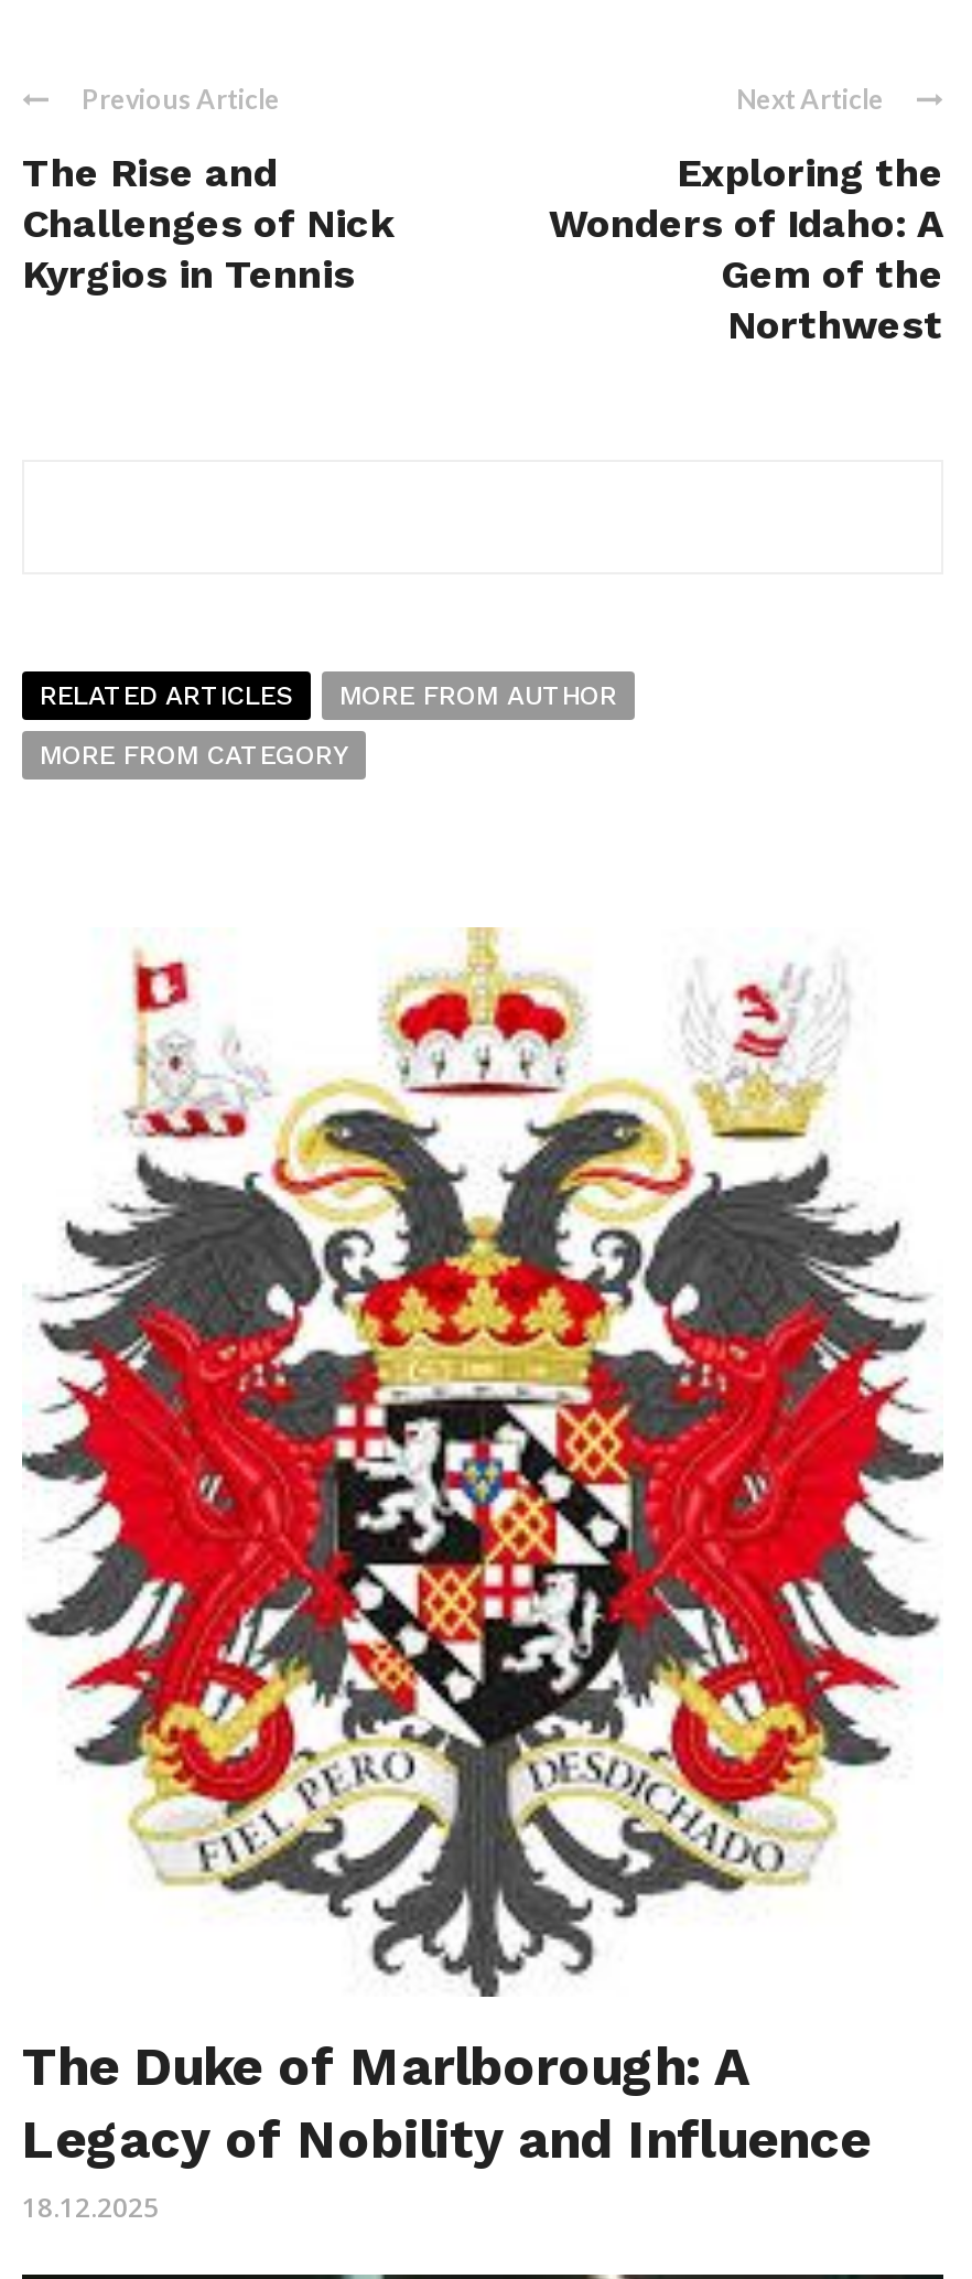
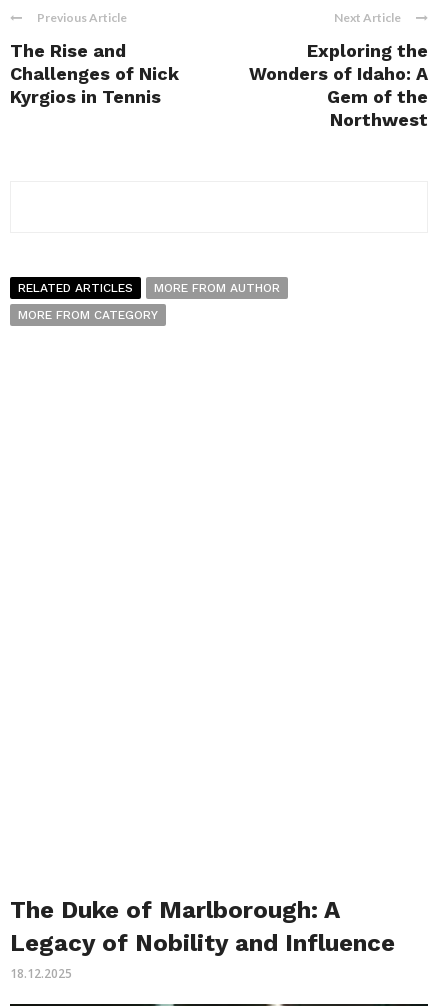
[20,925,946,1999] [image] -> none

